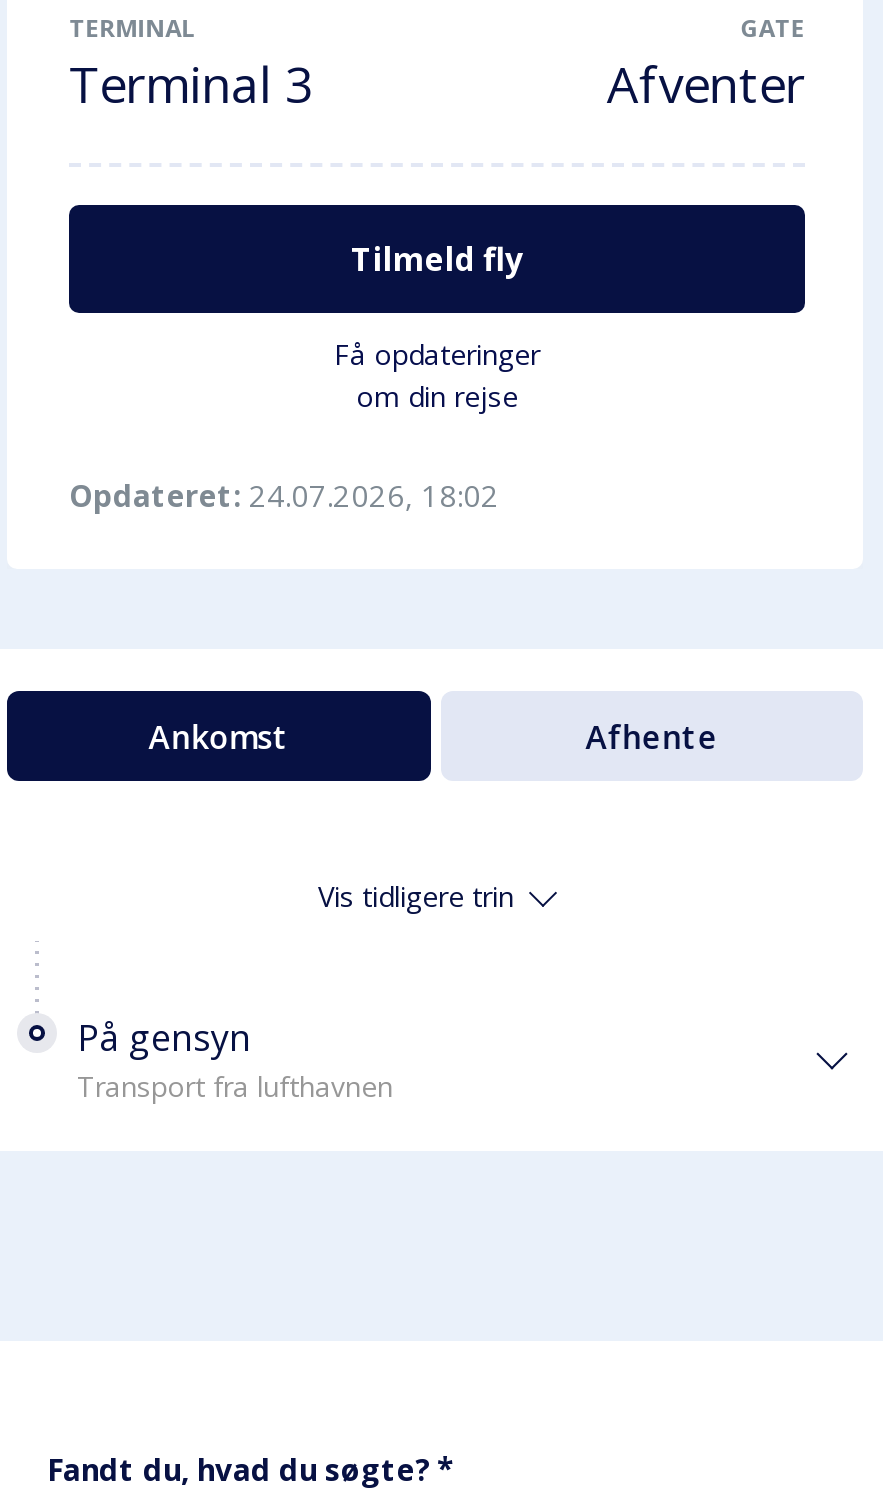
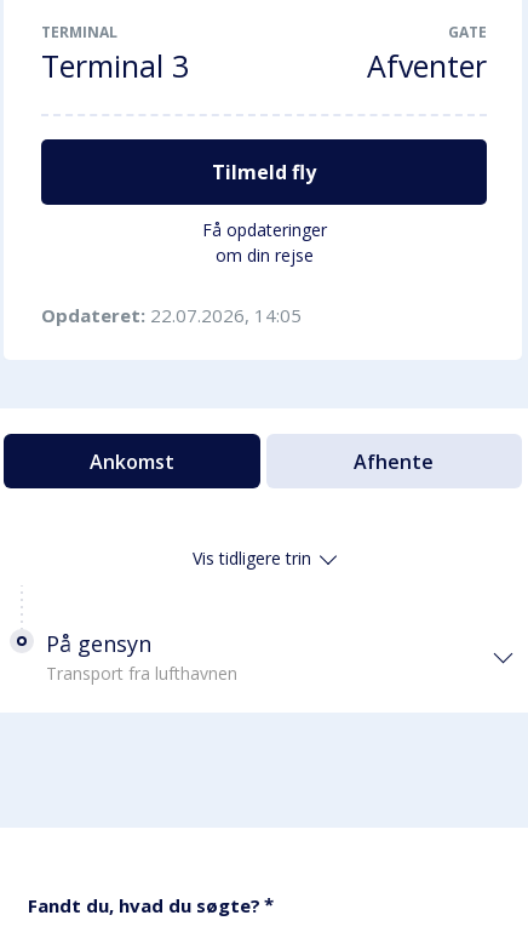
[69,475,499,515] Opdateret: 24.07.2026, 18:02 -> [41,303,302,327] Opdateret: 22.07.2026, 14:05

